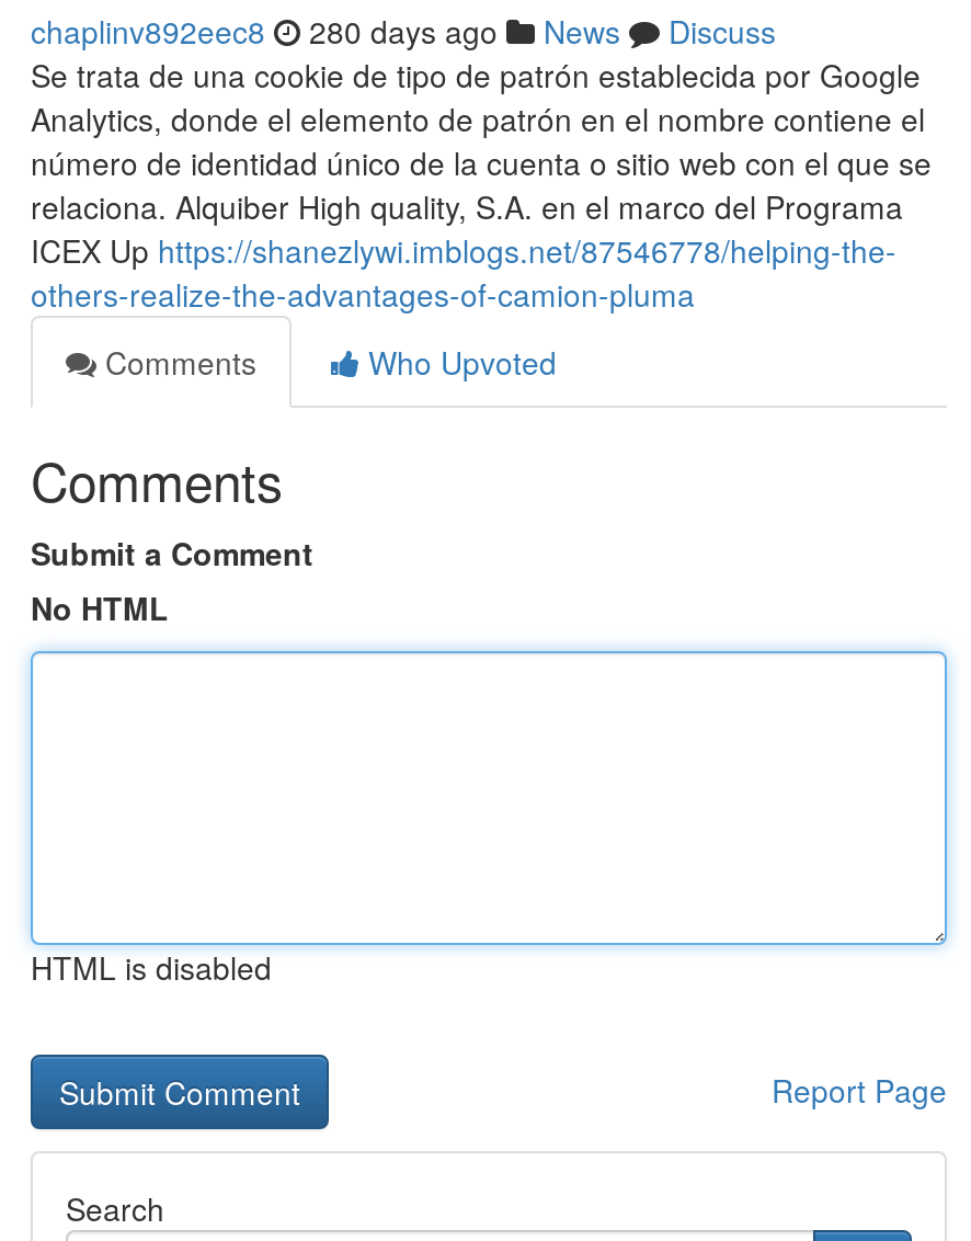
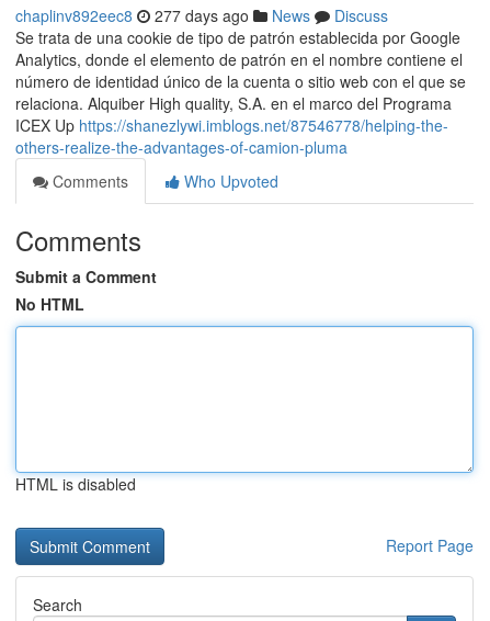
[31,9,776,53] chaplinv892eec8 280 days ago News Discuss -> [15,4,388,26] chaplinv892eec8 277 days ago News Discuss

